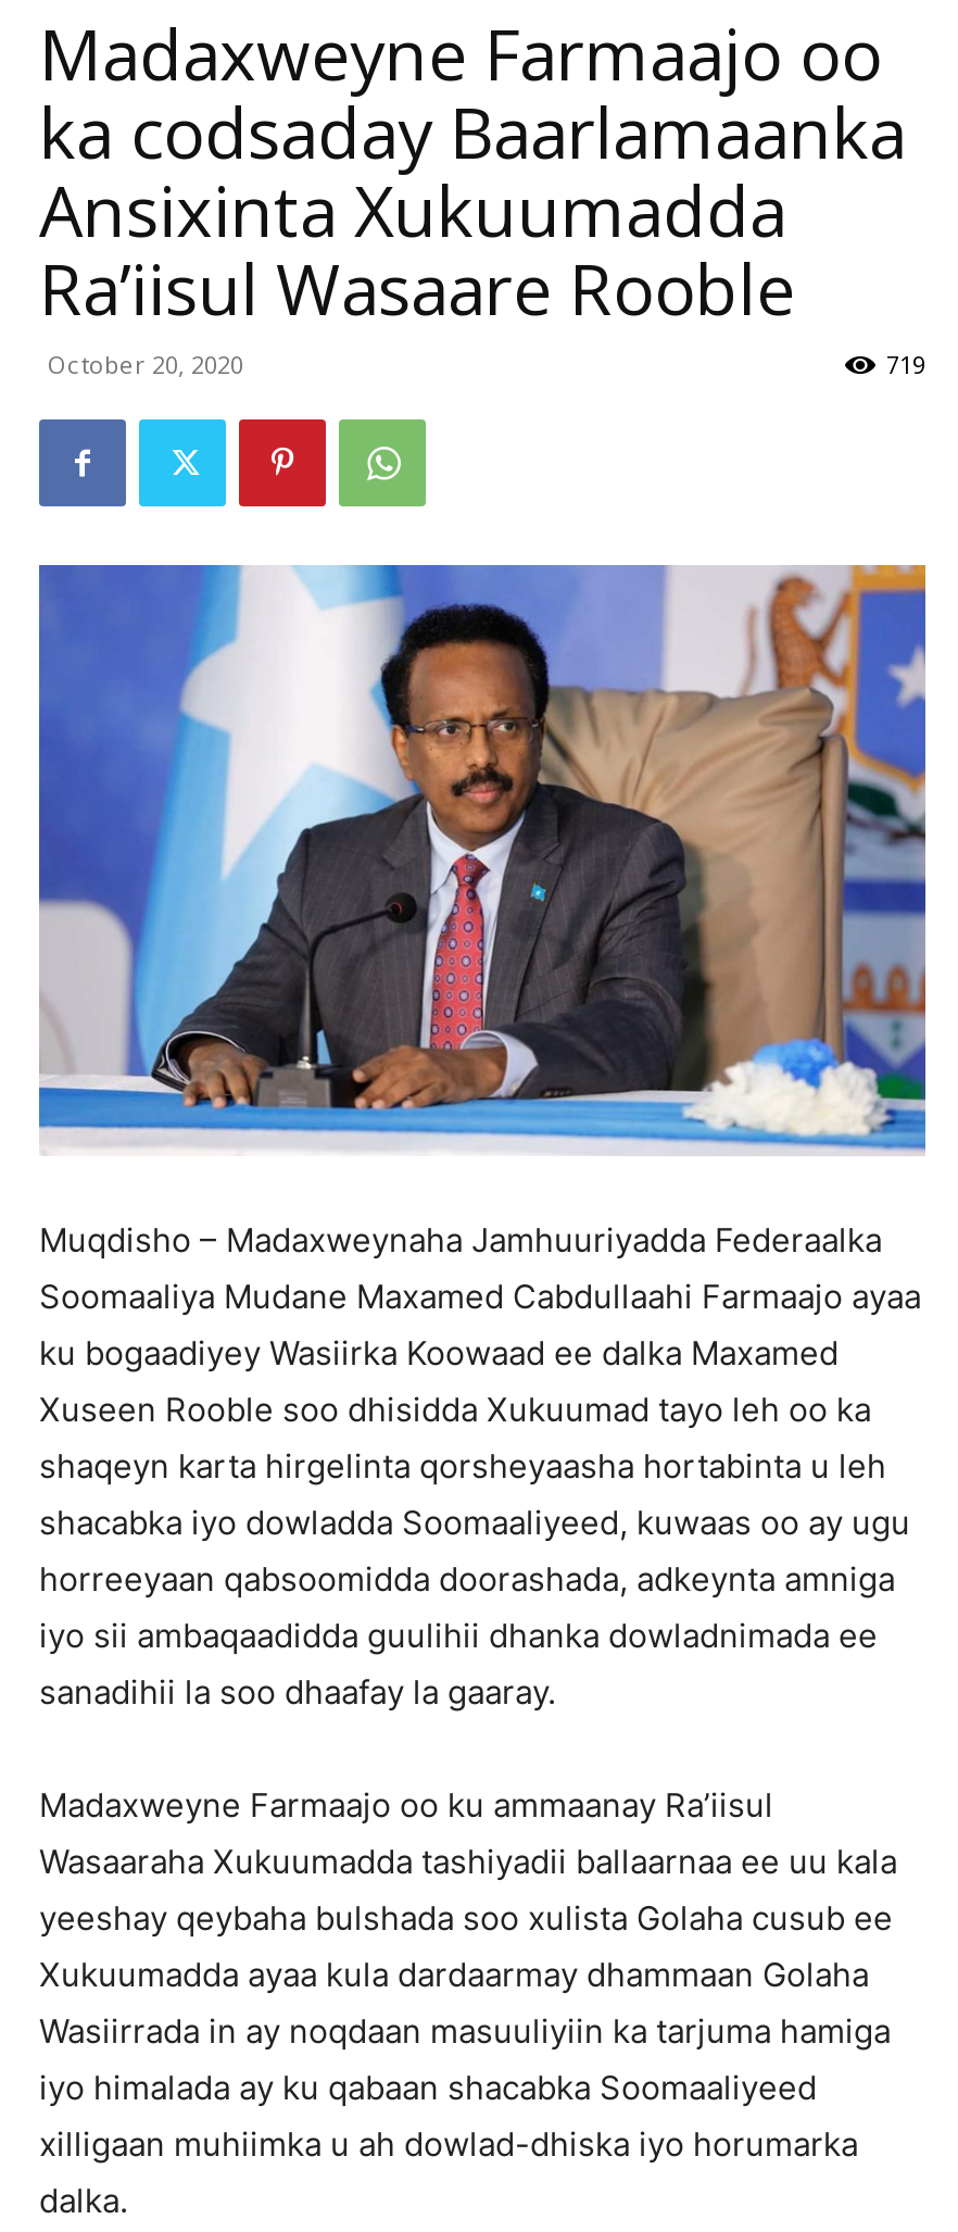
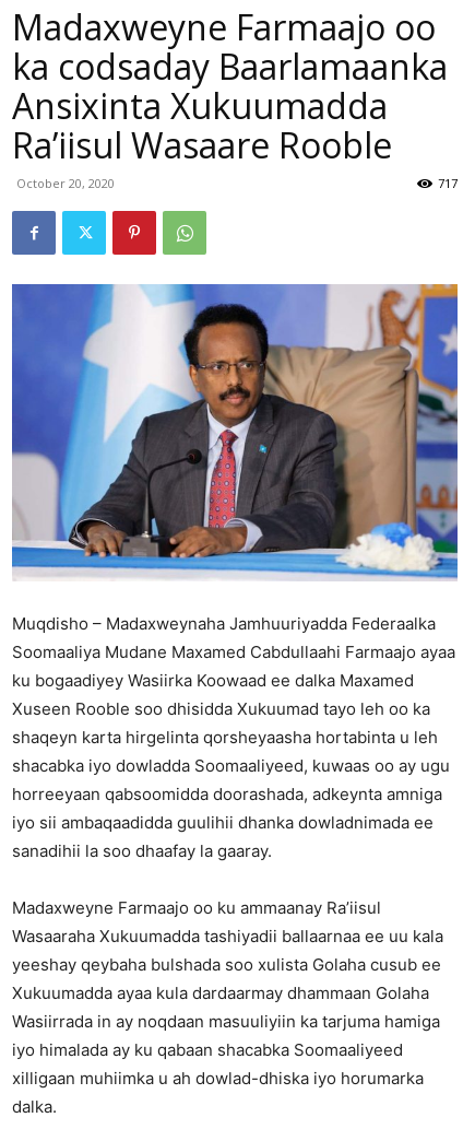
[886,348,925,380] 719 -> [438,175,458,191] 717

